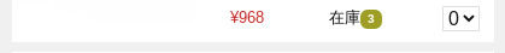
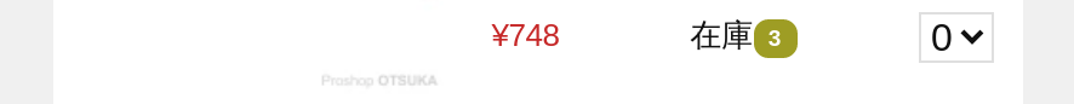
[230,9,264,27] ¥968 -> [492,18,560,54] ¥748

